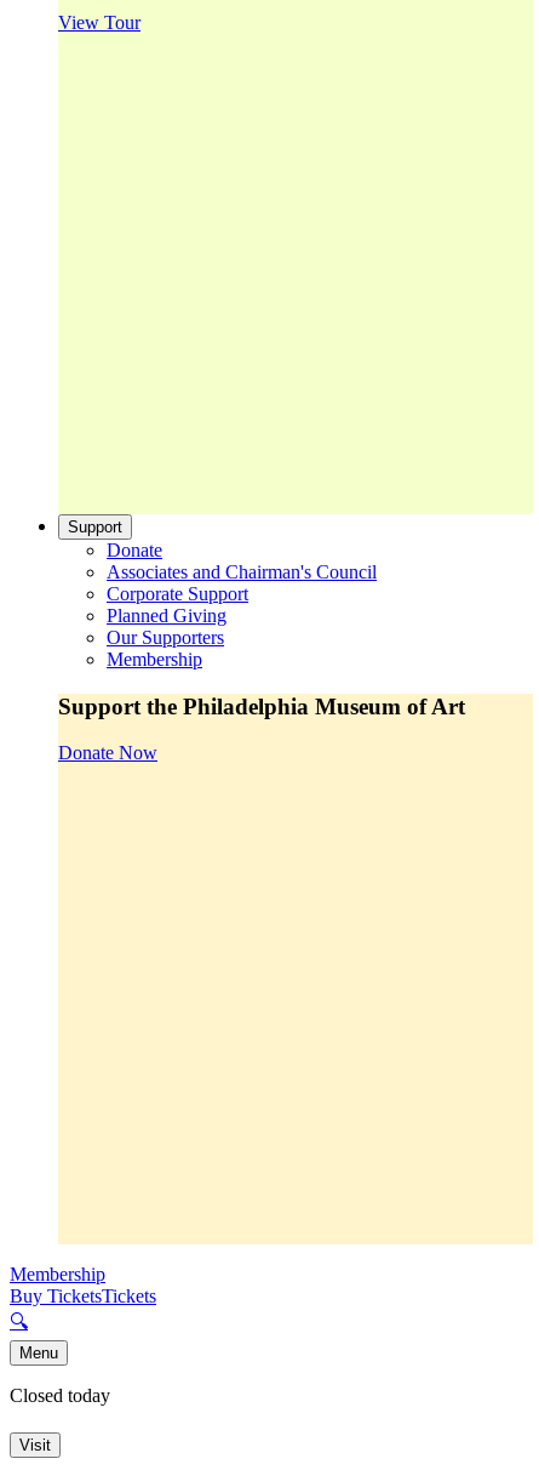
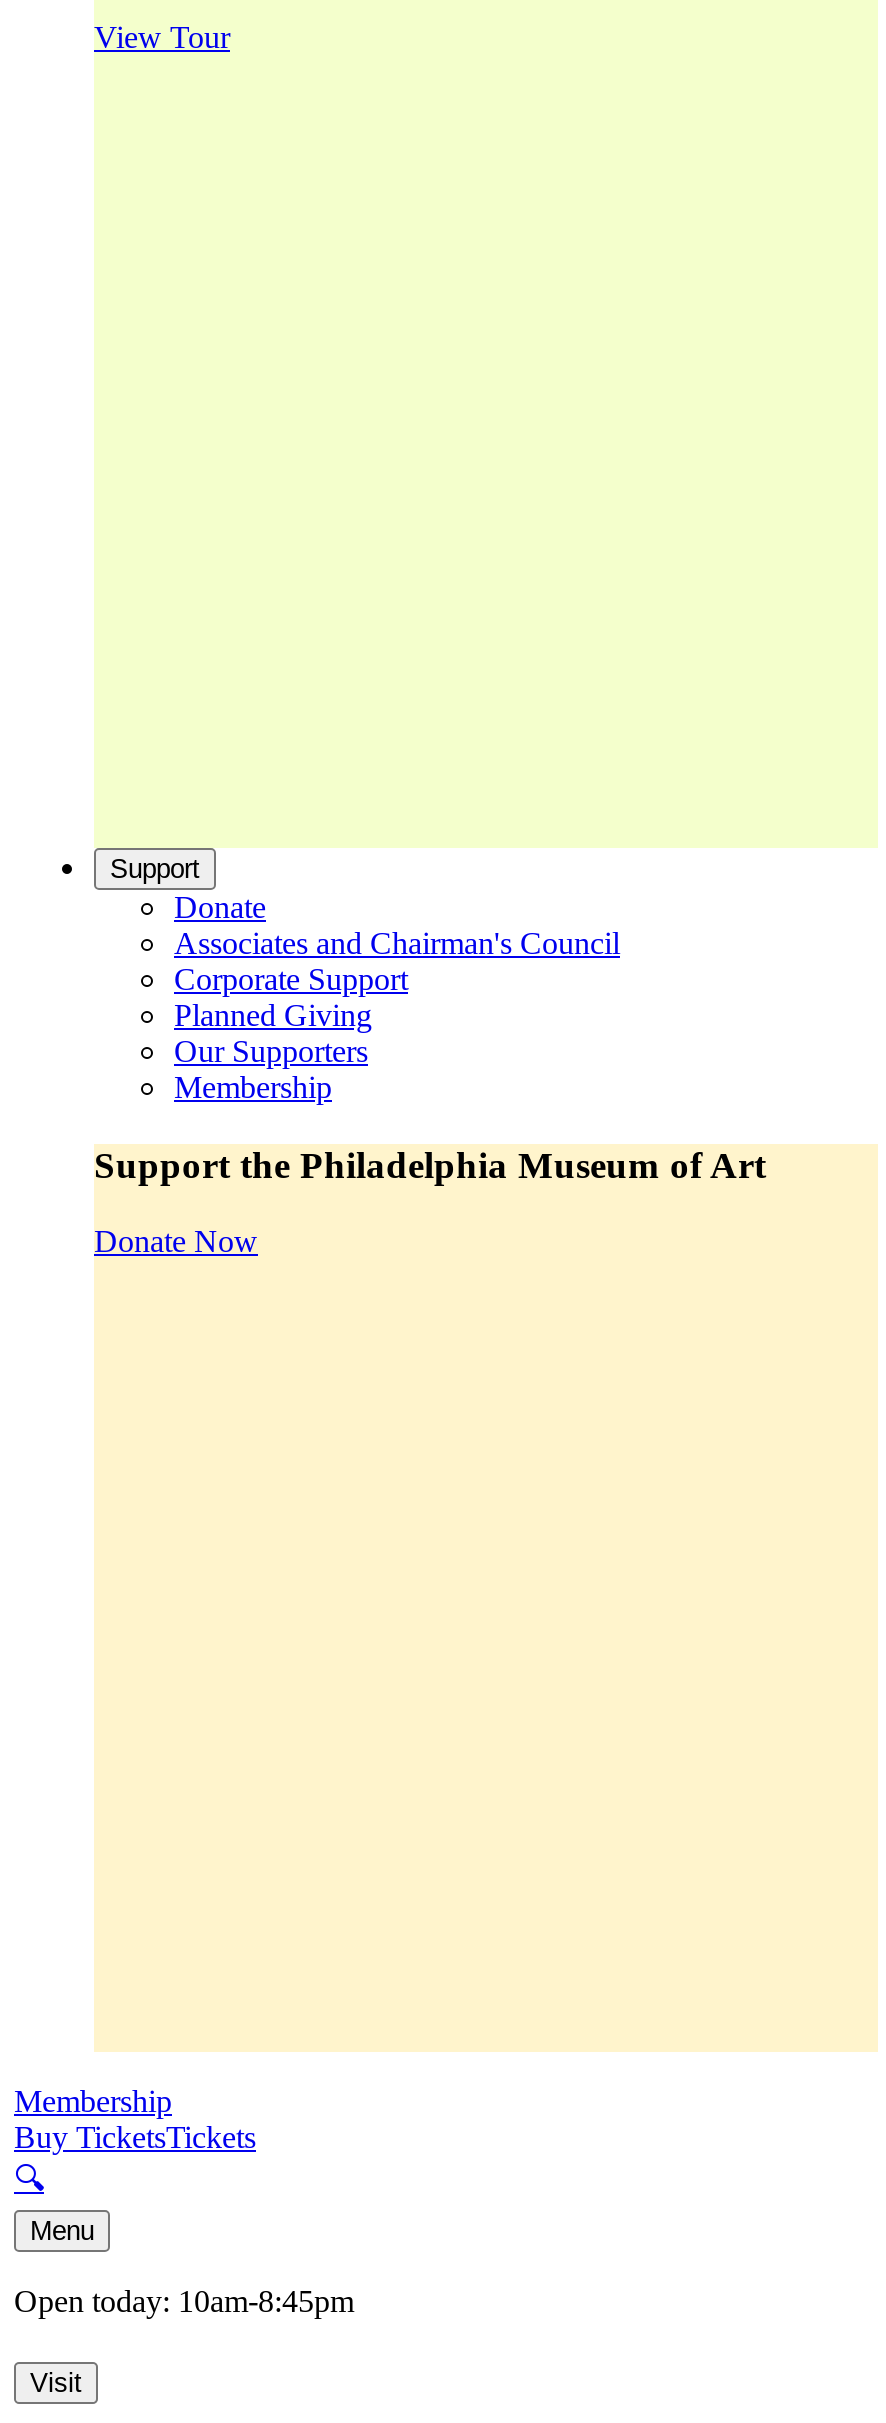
[10,1385,110,1406] Closed today -> [14,2285,354,2319] Open today: 10am-8:45pm

